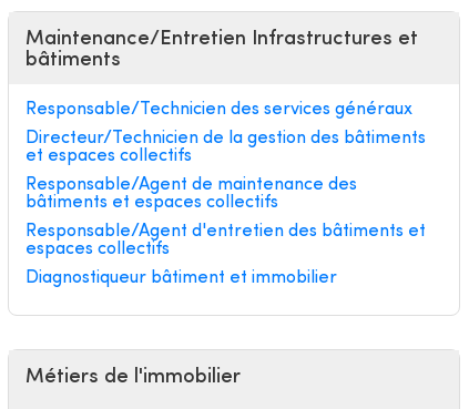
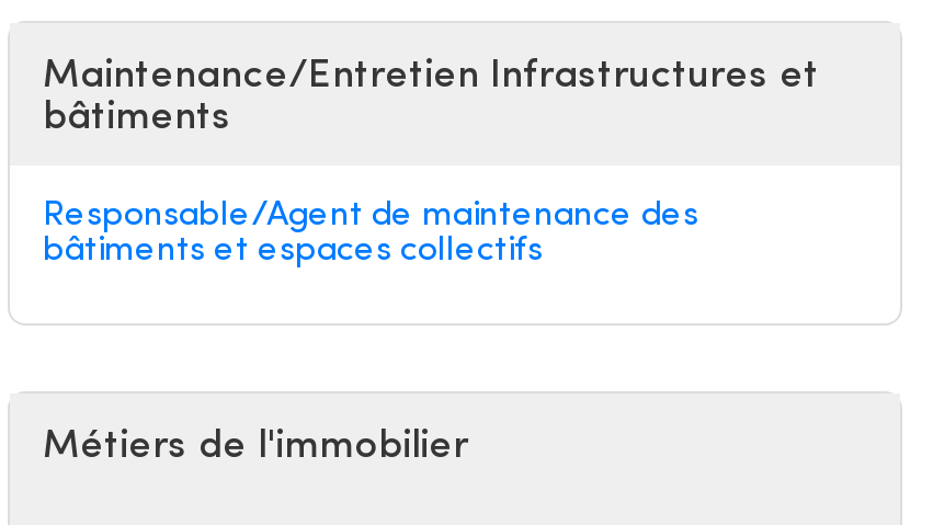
[26,101,426,165] Responsable/Technicien des services généraux | Directeur/Technicien de la gestion des bâtiments | et espaces collectifs -> none
[26,223,426,287] Responsable/Agent d'entretien des bâtiments et | espaces collectifs | Diagnostiqueur bâtiment et immobilier -> none

